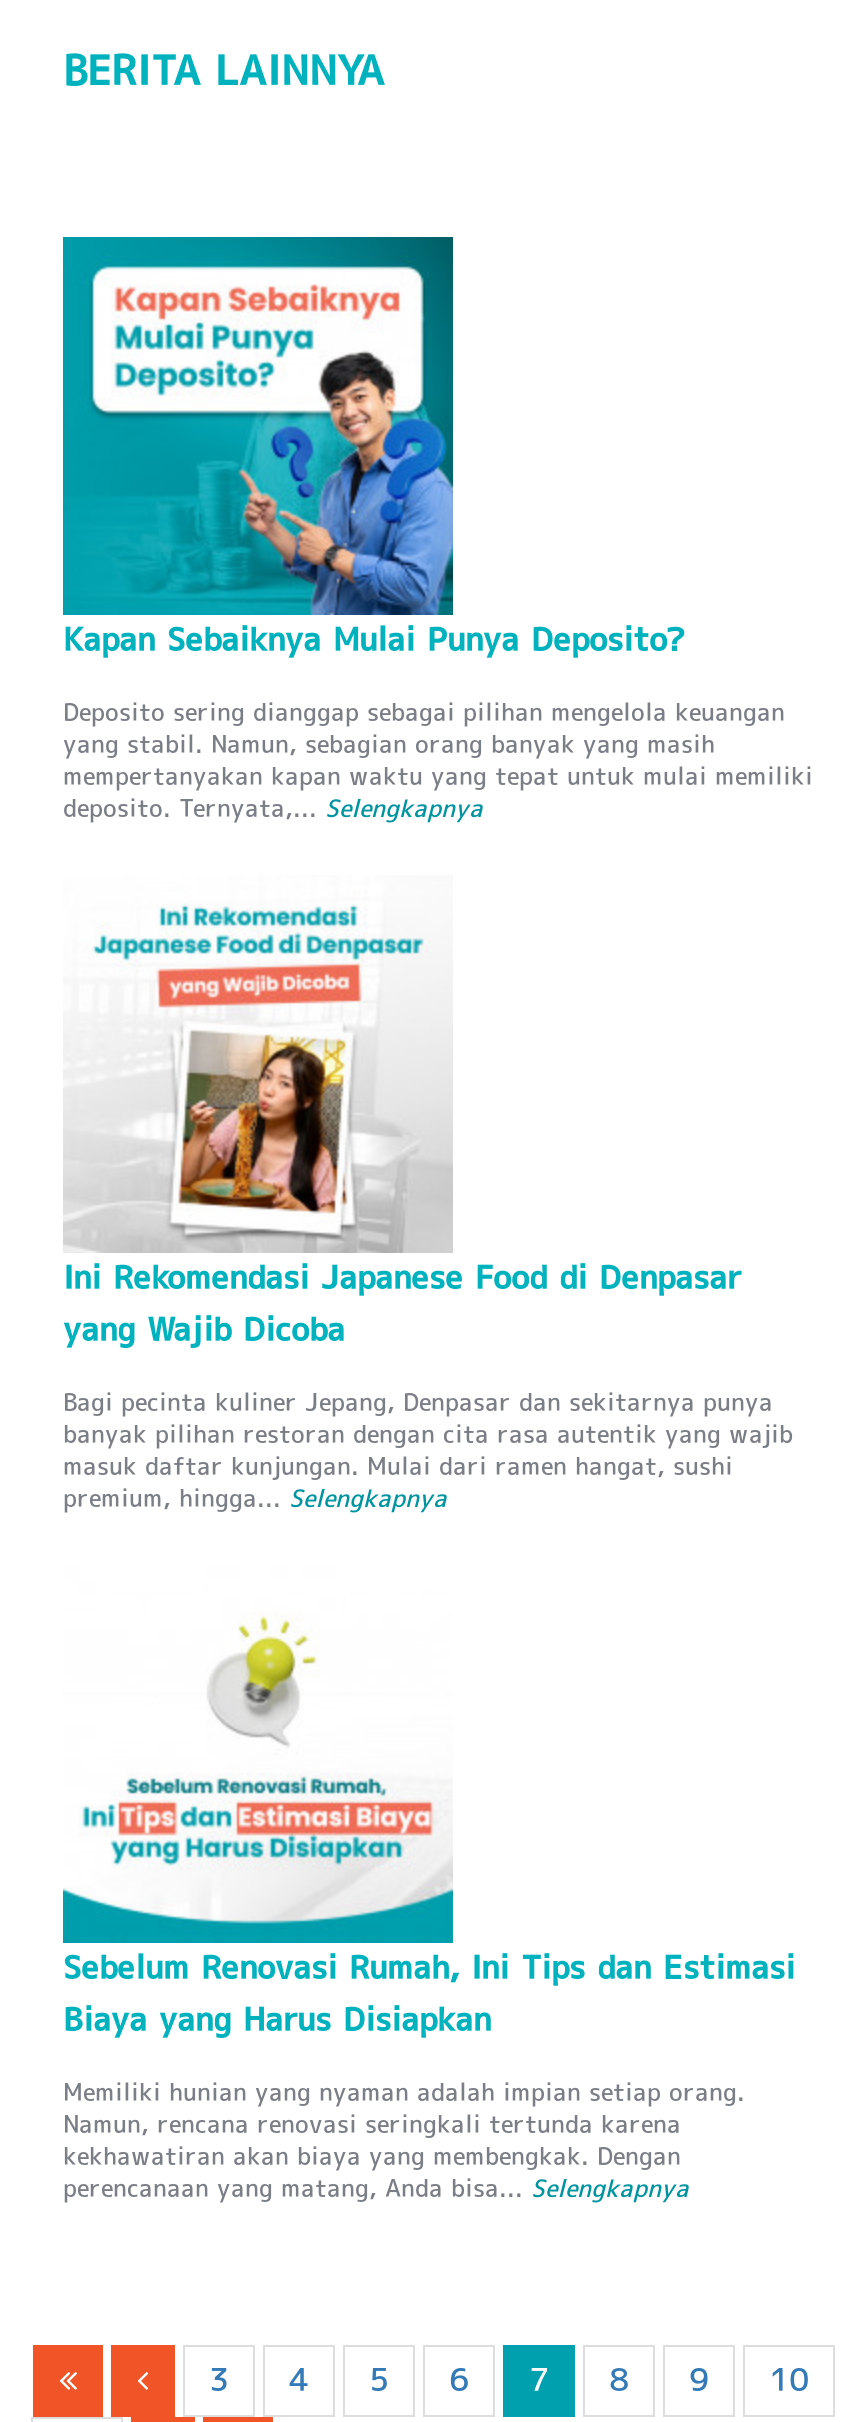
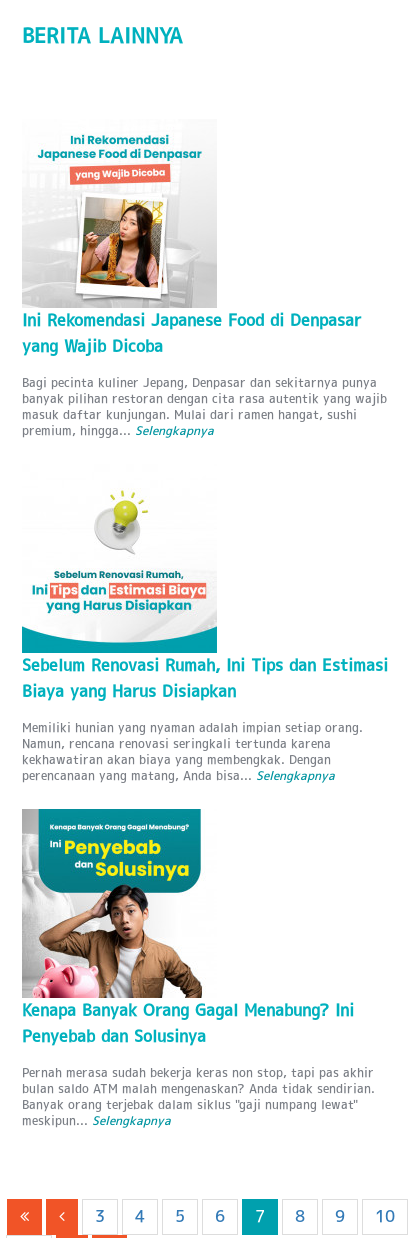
[61,235,813,821] [image] | Kapan Sebaiknya Mulai Punya Deposito? | Deposito sering dianggap sebagai pilihan mengelola keuangan | yang stabil. Namun, sebagian orang banyak yang masih | mempertanyakan kapan waktu yang tepat untuk mulai memiliki | deposito. Ternyata,... Selengkapnya -> none
moved [63,897,795,2201] -> [22,130,388,782]: [image] | Ini Rekomendasi Japanese Food di Denpasar | yang Wajib Dicoba | ... | kekhawatiran akan biaya yang membengkak. Dengan | perencanaan yang matang, Anda bisa... Selengkapnya
none -> [22,808,375,1127] [image] | Kenapa Banyak Orang Gagal Menabung? Ini | Penyebab dan Solusinya | Pernah merasa sudah bekerja keras non stop, tapi pas akhir | bulan saldo ATM malah mengenaskan? Anda tidak sendirian. | Banyak orang terjebak dalam siklus "gaji numpang lewat" | meskipun... Selengkapnya

